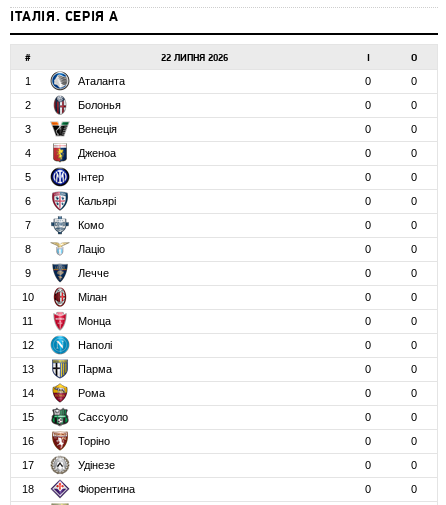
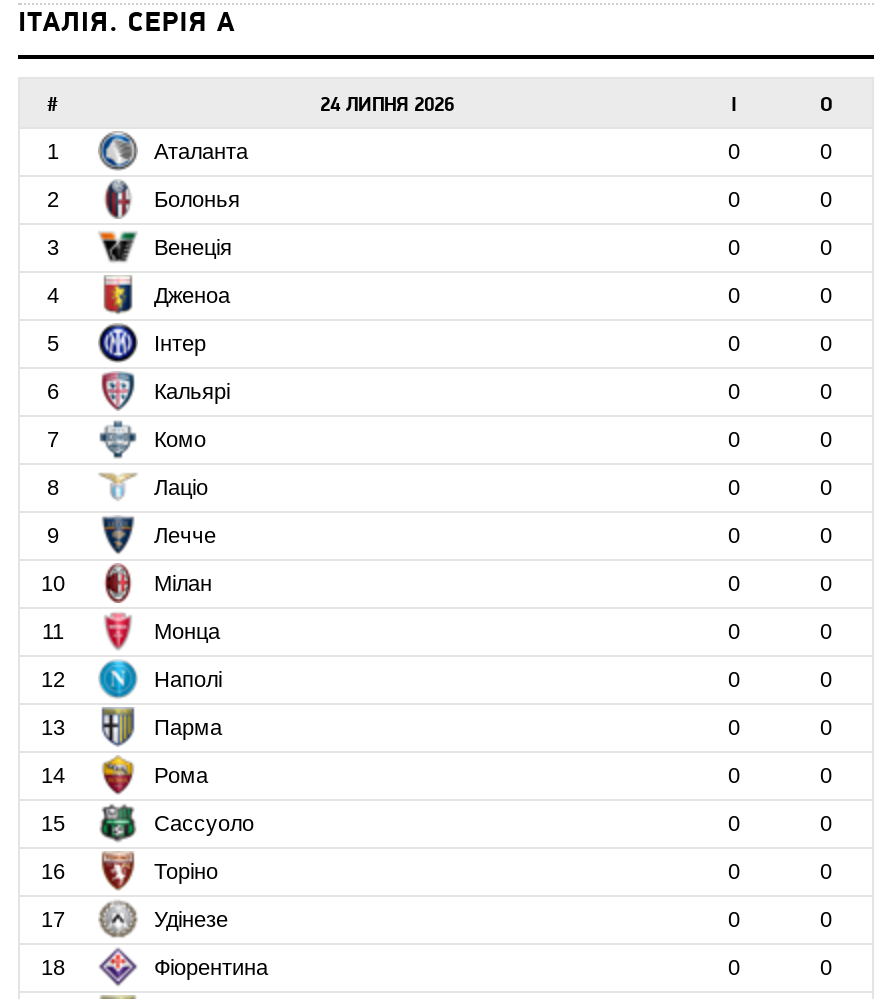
[161,53,228,64] 22 ЛИПНЯ 2026 -> [320,96,454,118] 24 ЛИПНЯ 2026

